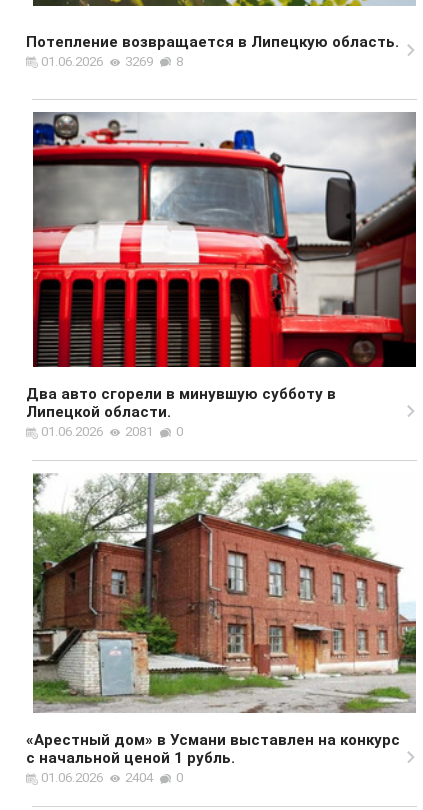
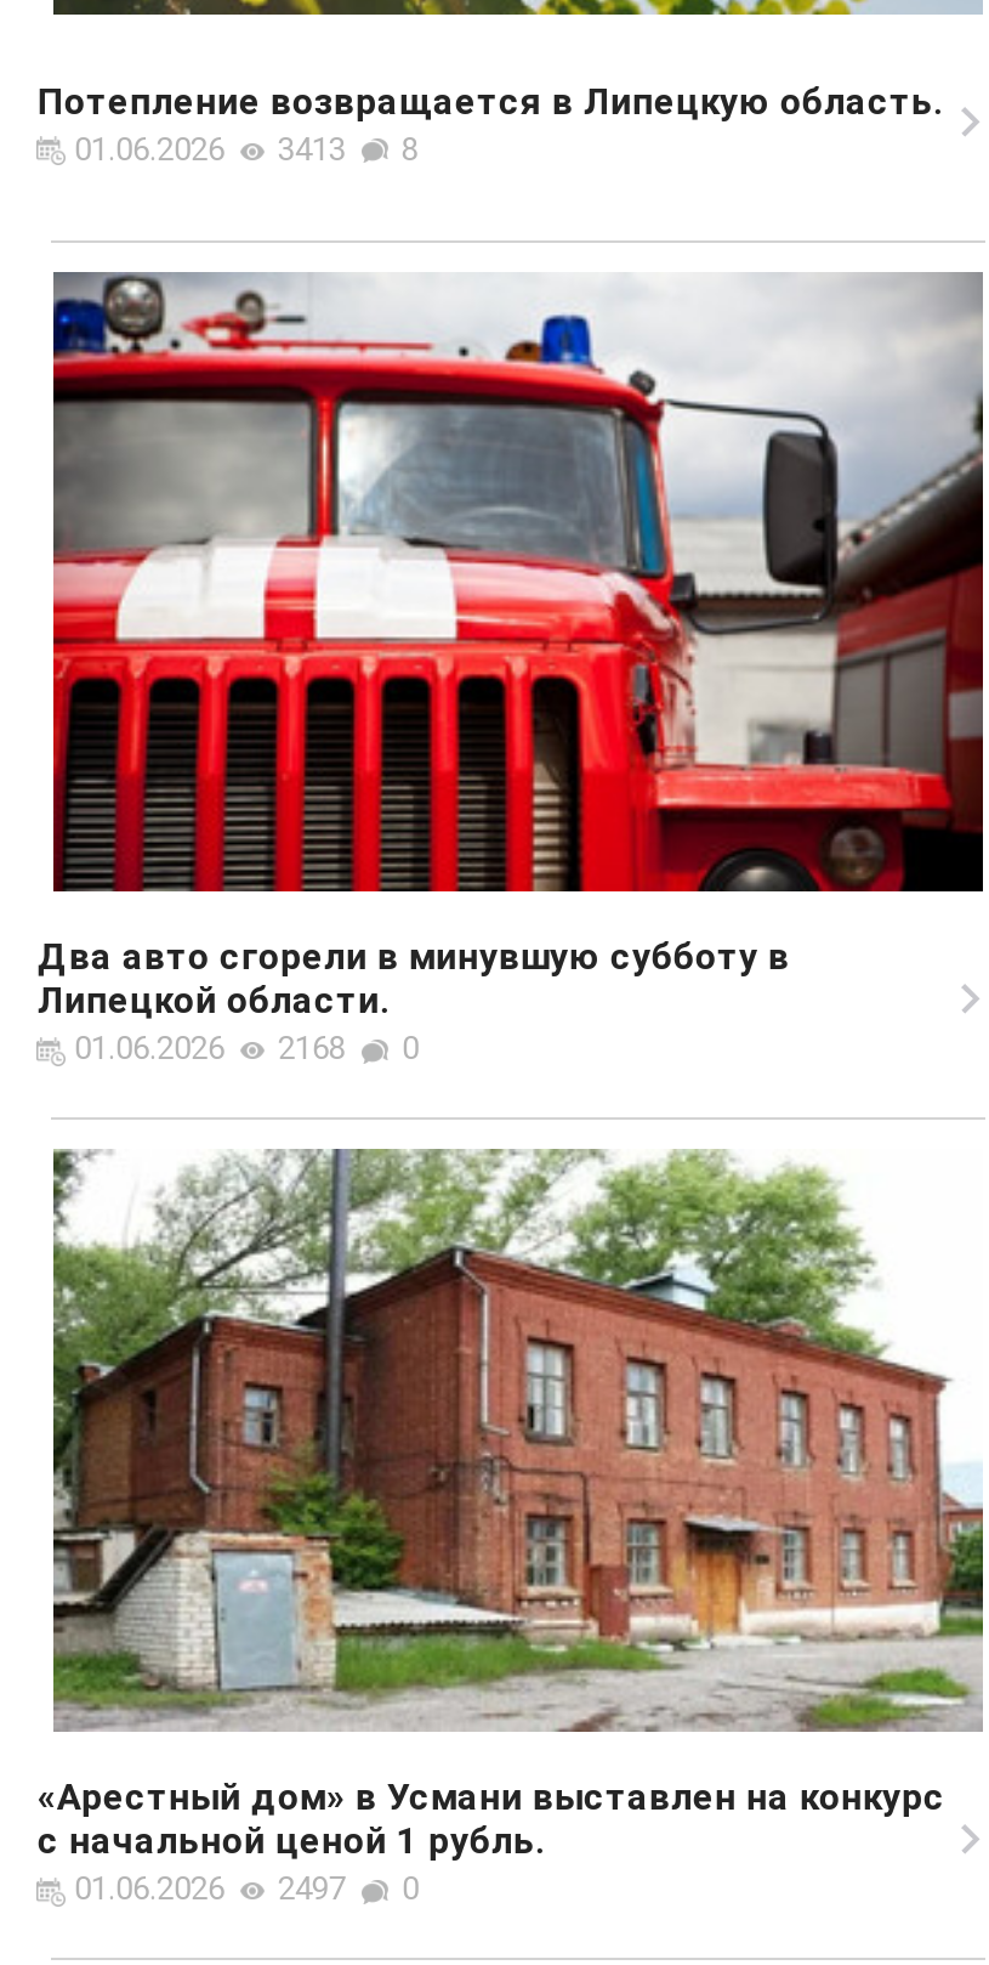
[41,54,183,69] 01.06.2026 3269 8 -> [74,131,418,167] 01.06.2026 3413 8
[41,424,183,439] 01.06.2026 2081 0 -> [74,1030,418,1067] 01.06.2026 2168 0
[41,770,183,785] 01.06.2026 2404 0 -> [74,1871,418,1907] 01.06.2026 2497 0

